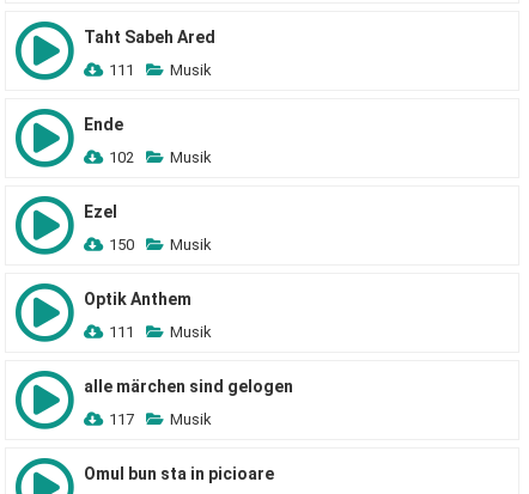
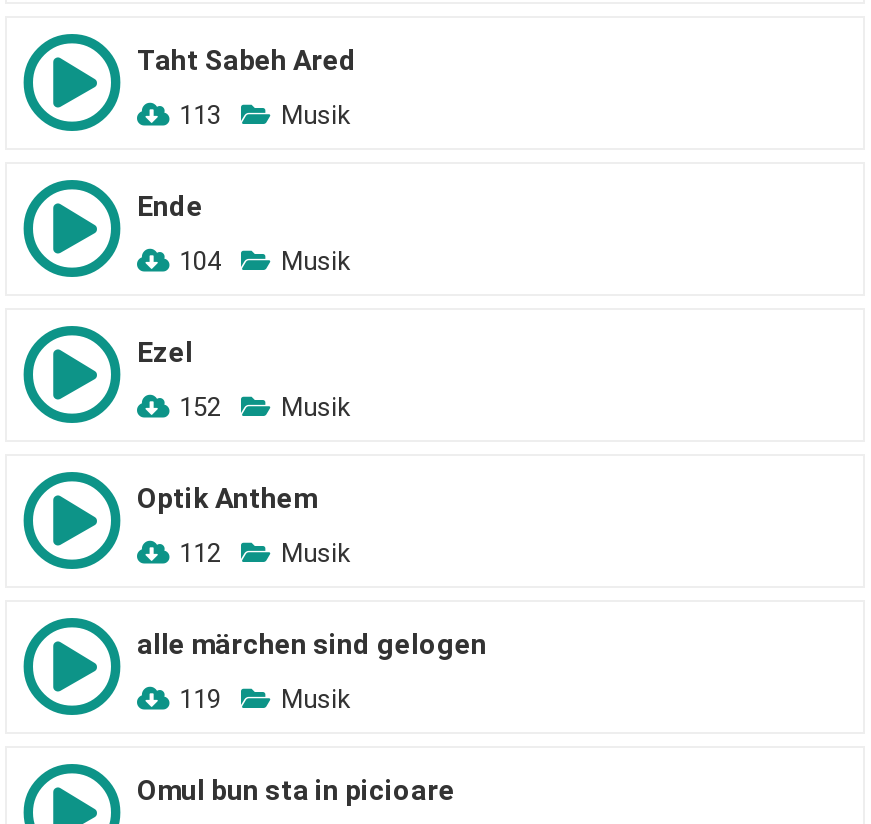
[109,61,212,79] 111 Musik -> [179,100,351,130] 113 Musik
[109,148,212,166] 102 Musik -> [179,246,351,276] 104 Musik
[109,236,212,254] 150 Musik -> [179,392,351,422] 152 Musik
[109,323,212,341] 111 Musik -> [179,538,351,568] 112 Musik
[109,410,212,428] 117 Musik -> [179,684,351,714] 119 Musik

